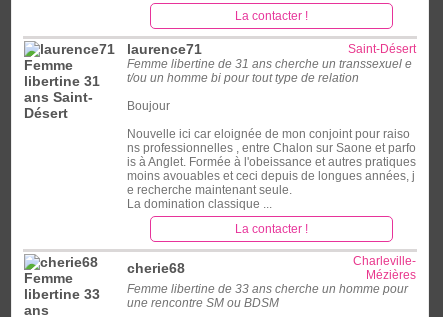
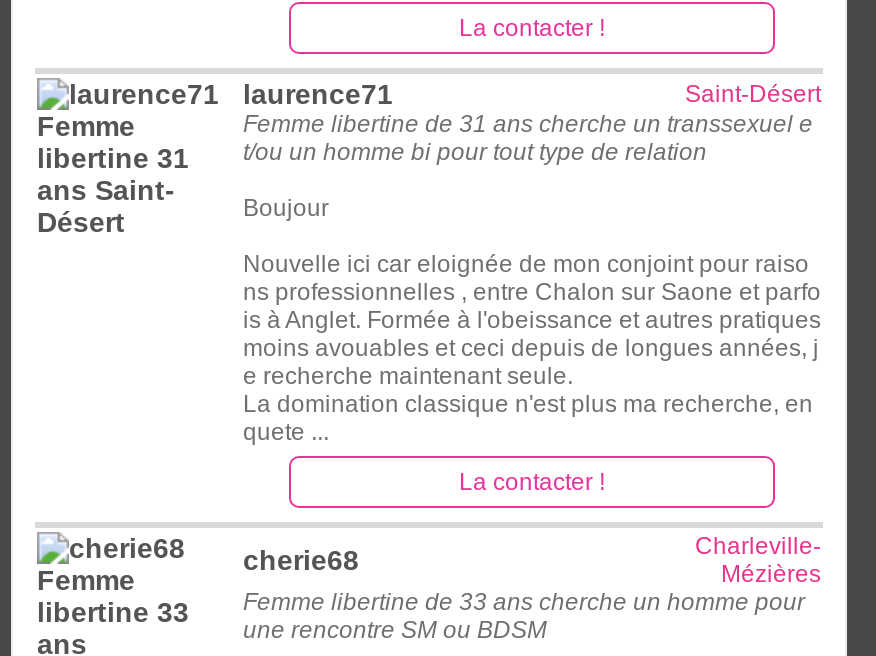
[127,196,272,210] La domination classique ... -> [243,389,813,445] La domination classique n'est plus ma recherche, en | quete ...

